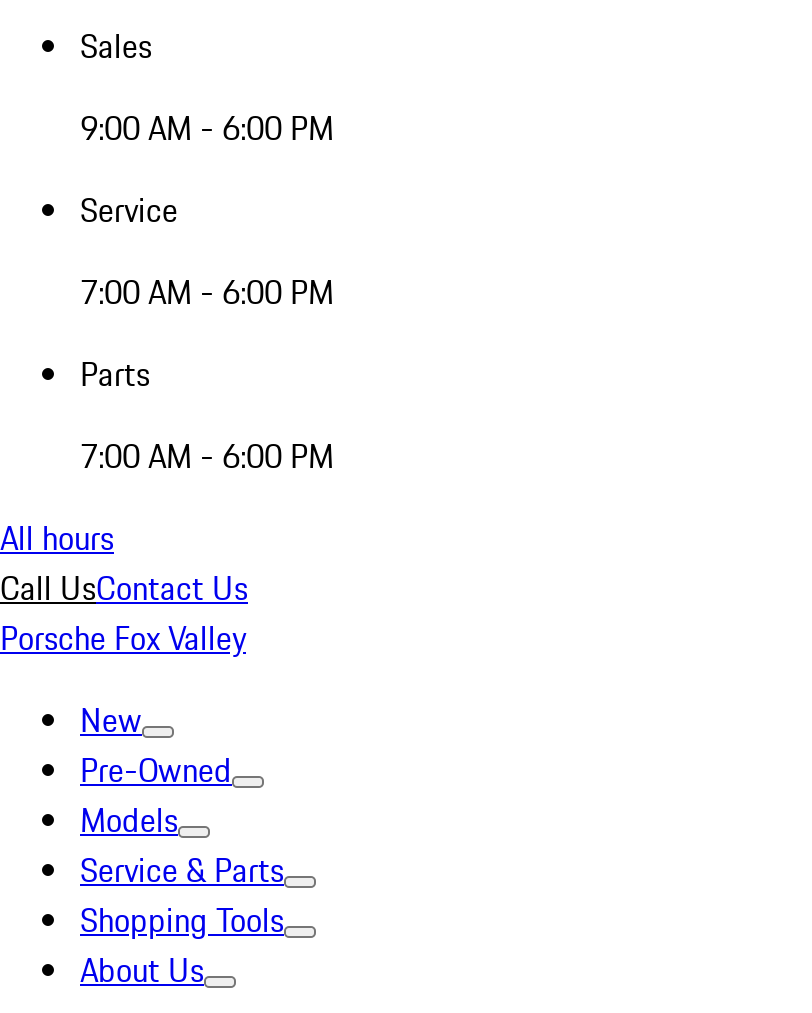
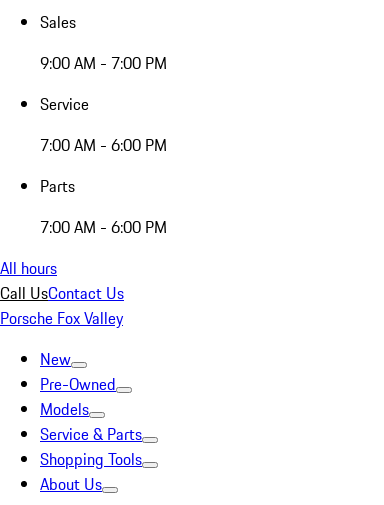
[80,104,334,152] 9:00 AM - 6:00 PM -> [40,51,167,75] 9:00 AM - 7:00 PM

